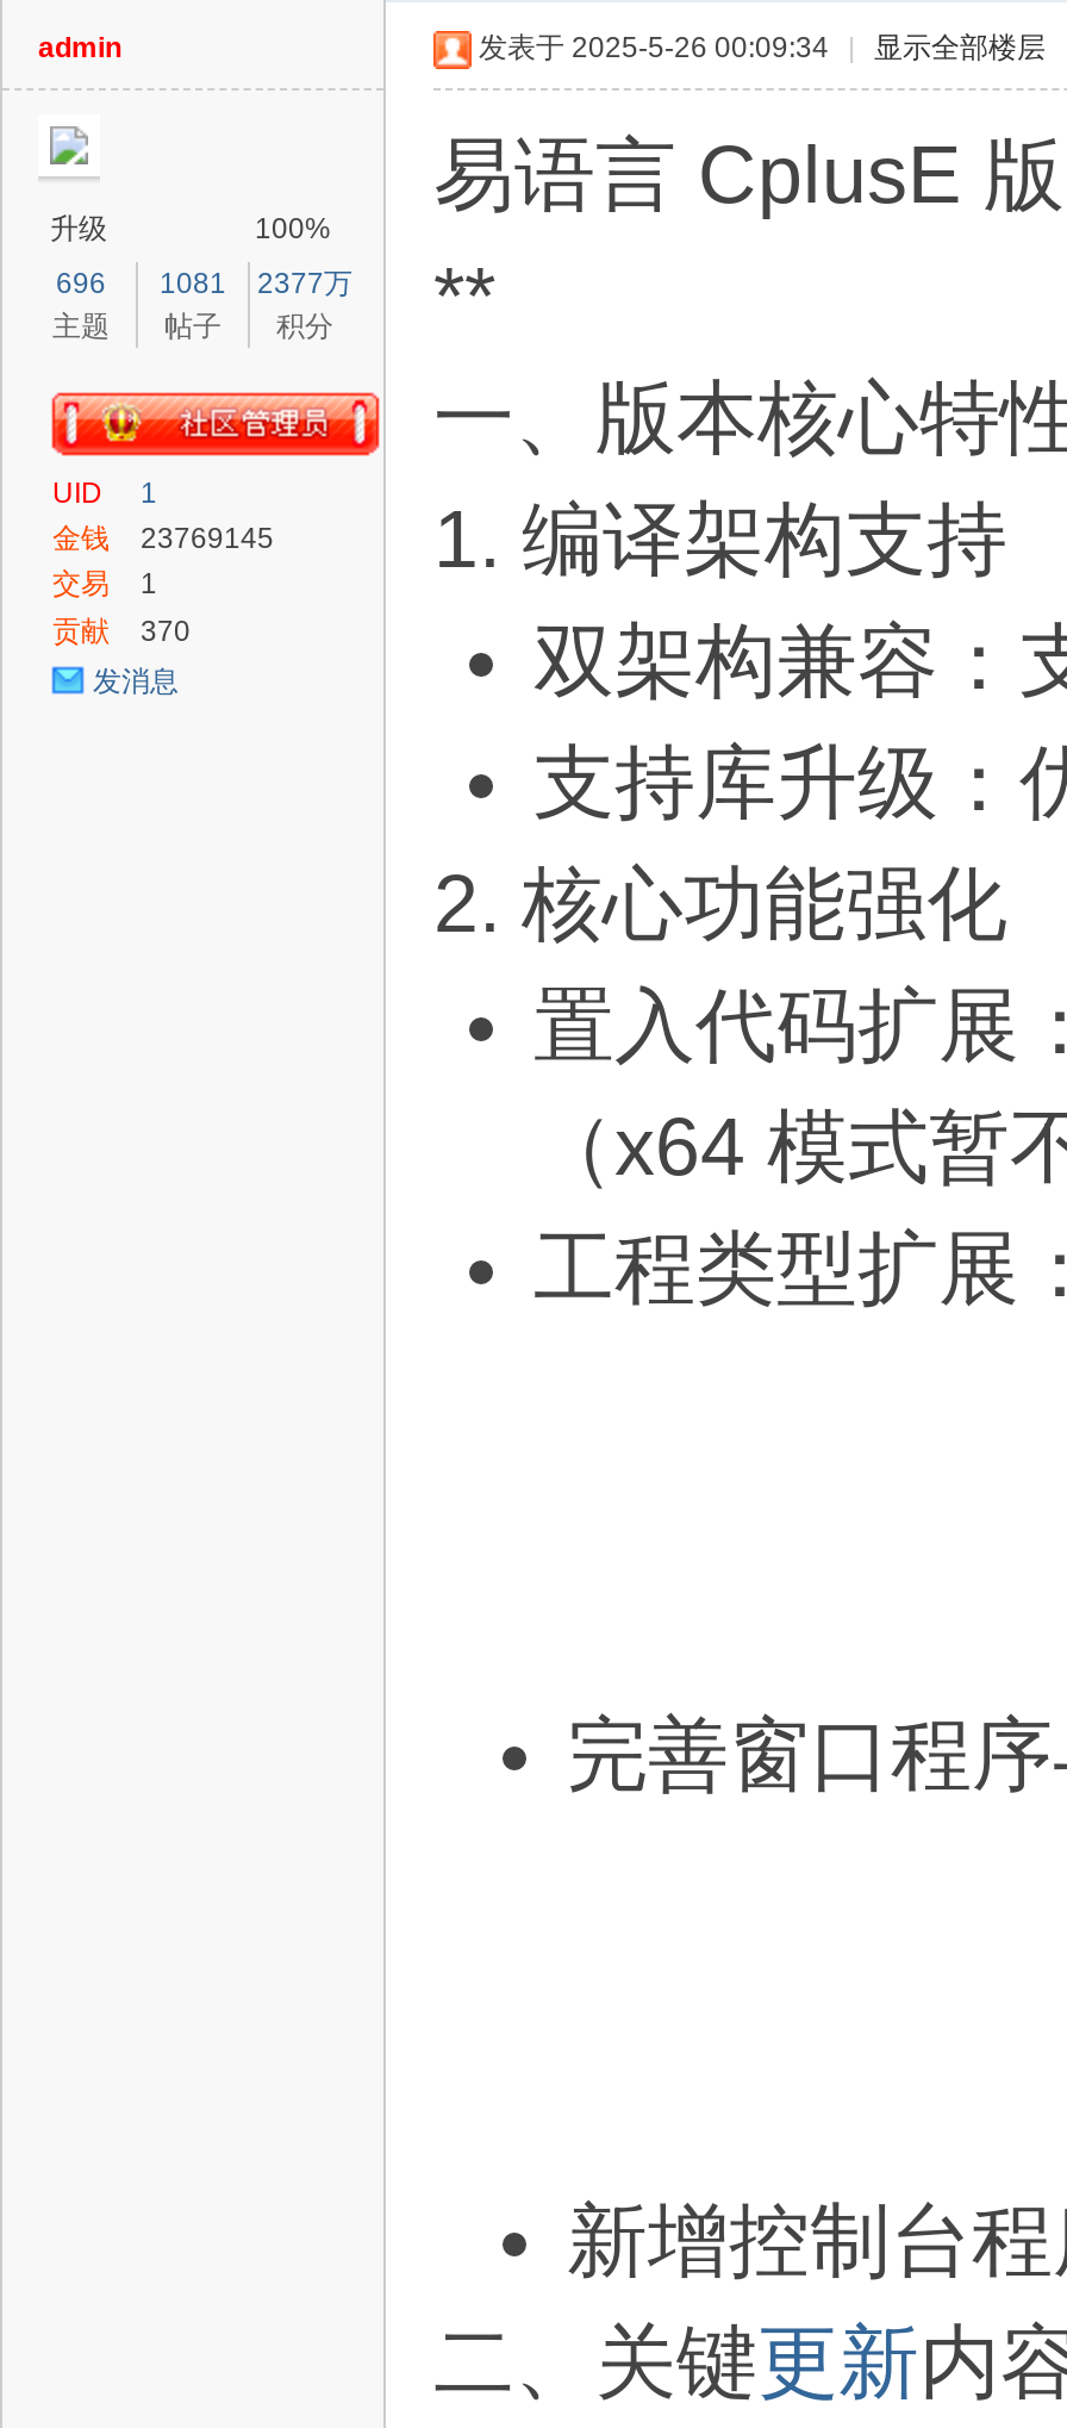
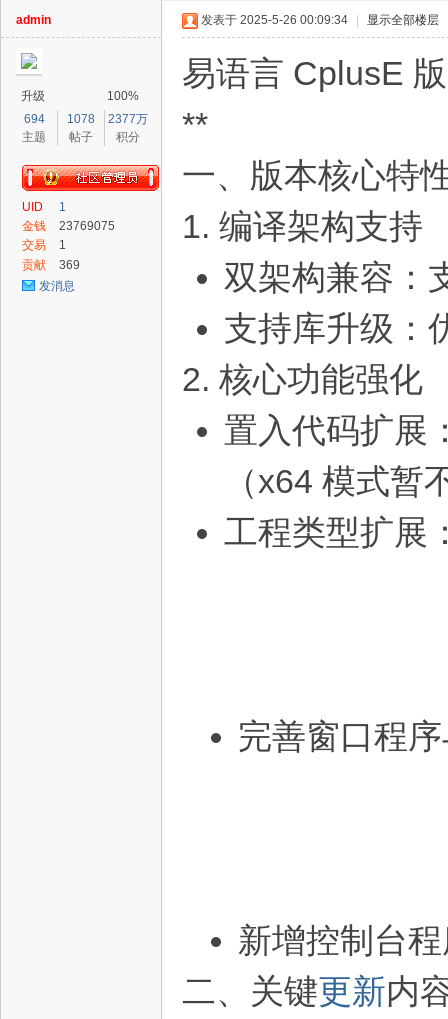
[56,267,106,300] 696 -> [23,112,44,126] 694
[160,267,226,300] 1081 -> [67,112,95,126] 1078
[52,522,274,556] 金钱 23769145 -> [22,219,115,233] 金钱 23769075
[141,614,191,647] 370 -> [59,258,80,272] 369

